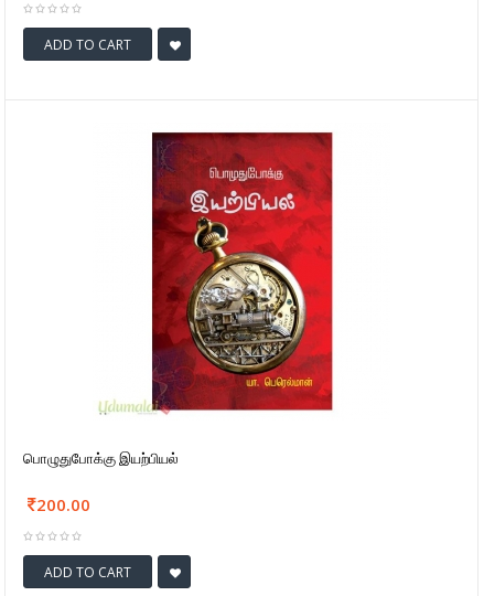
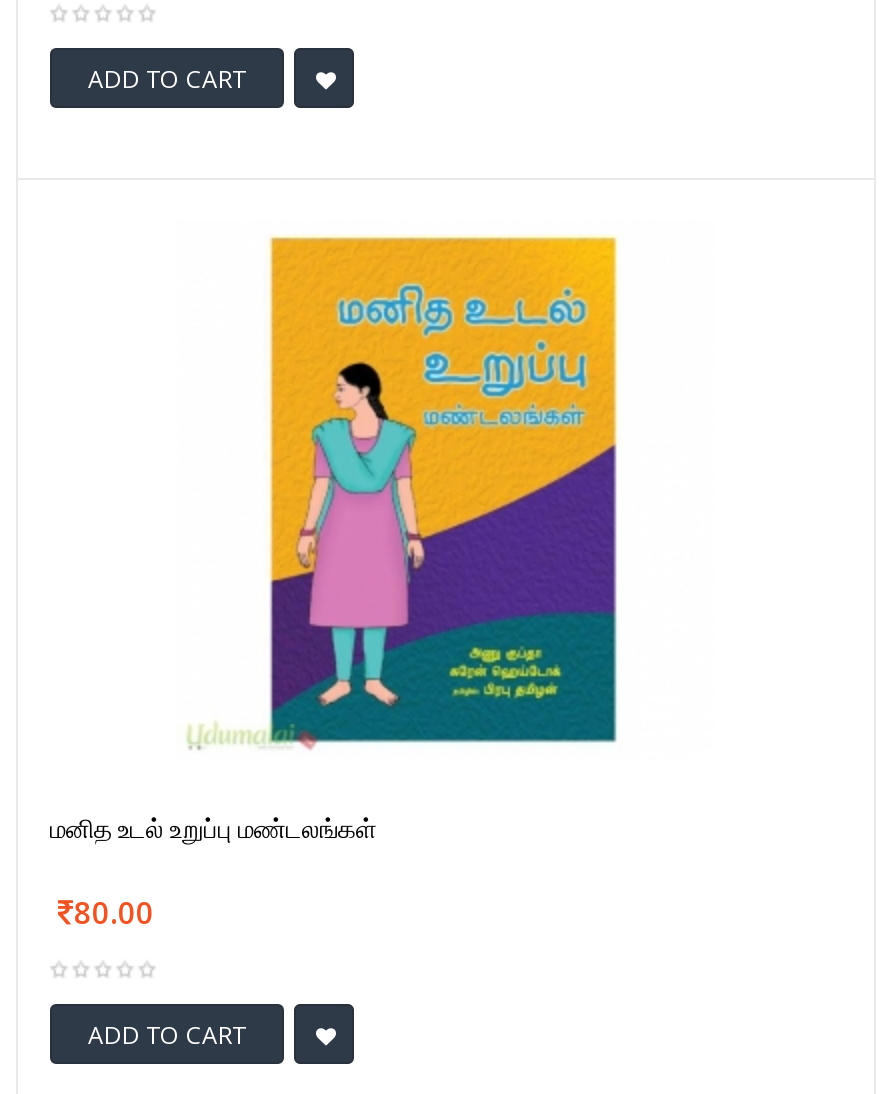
[23,131,335,468] [image] | பொழுதுபோக்கு இயற்பியல் -> [50,234,618,846] [image] | மனித உடல் உறுப்பு மண்டலங்கள்
[36,494,90,516] 200.00 -> [74,892,154,932] 80.00

